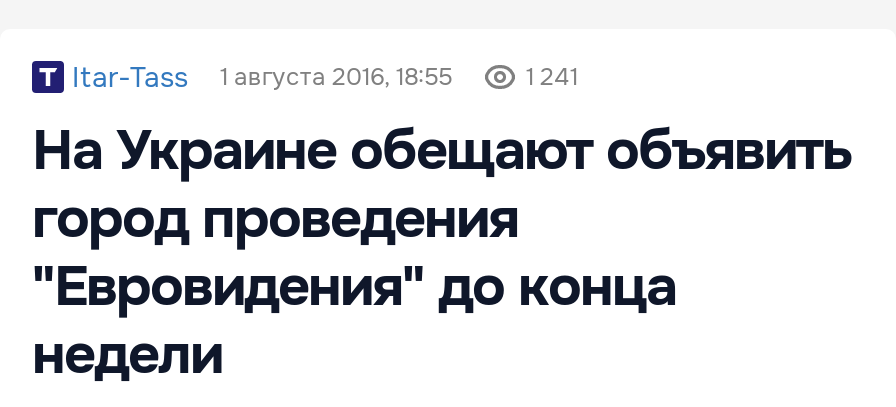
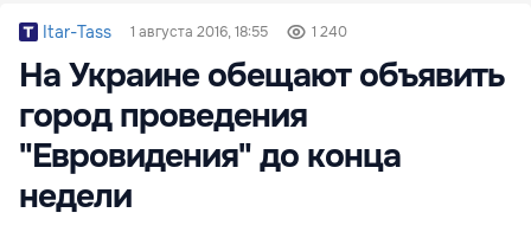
[526,60,578,92] 1 241 -> [312,22,347,41] 1 240

